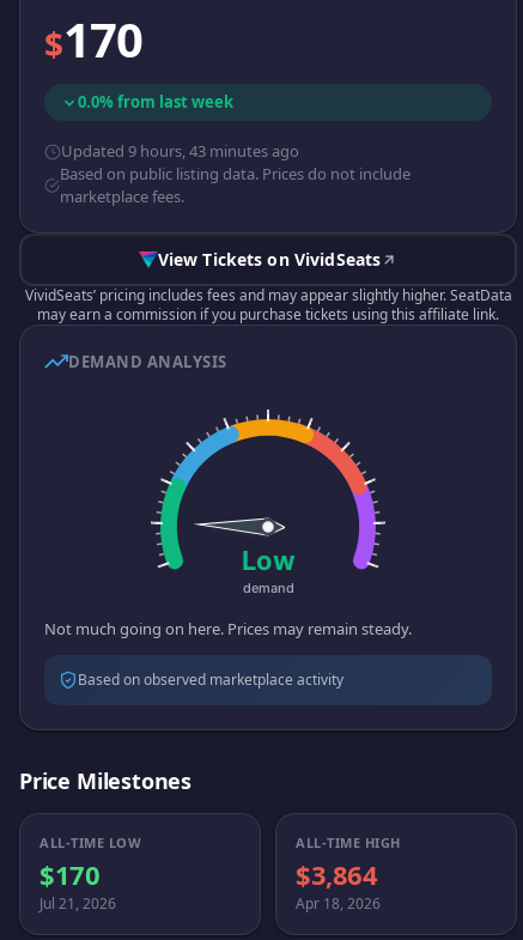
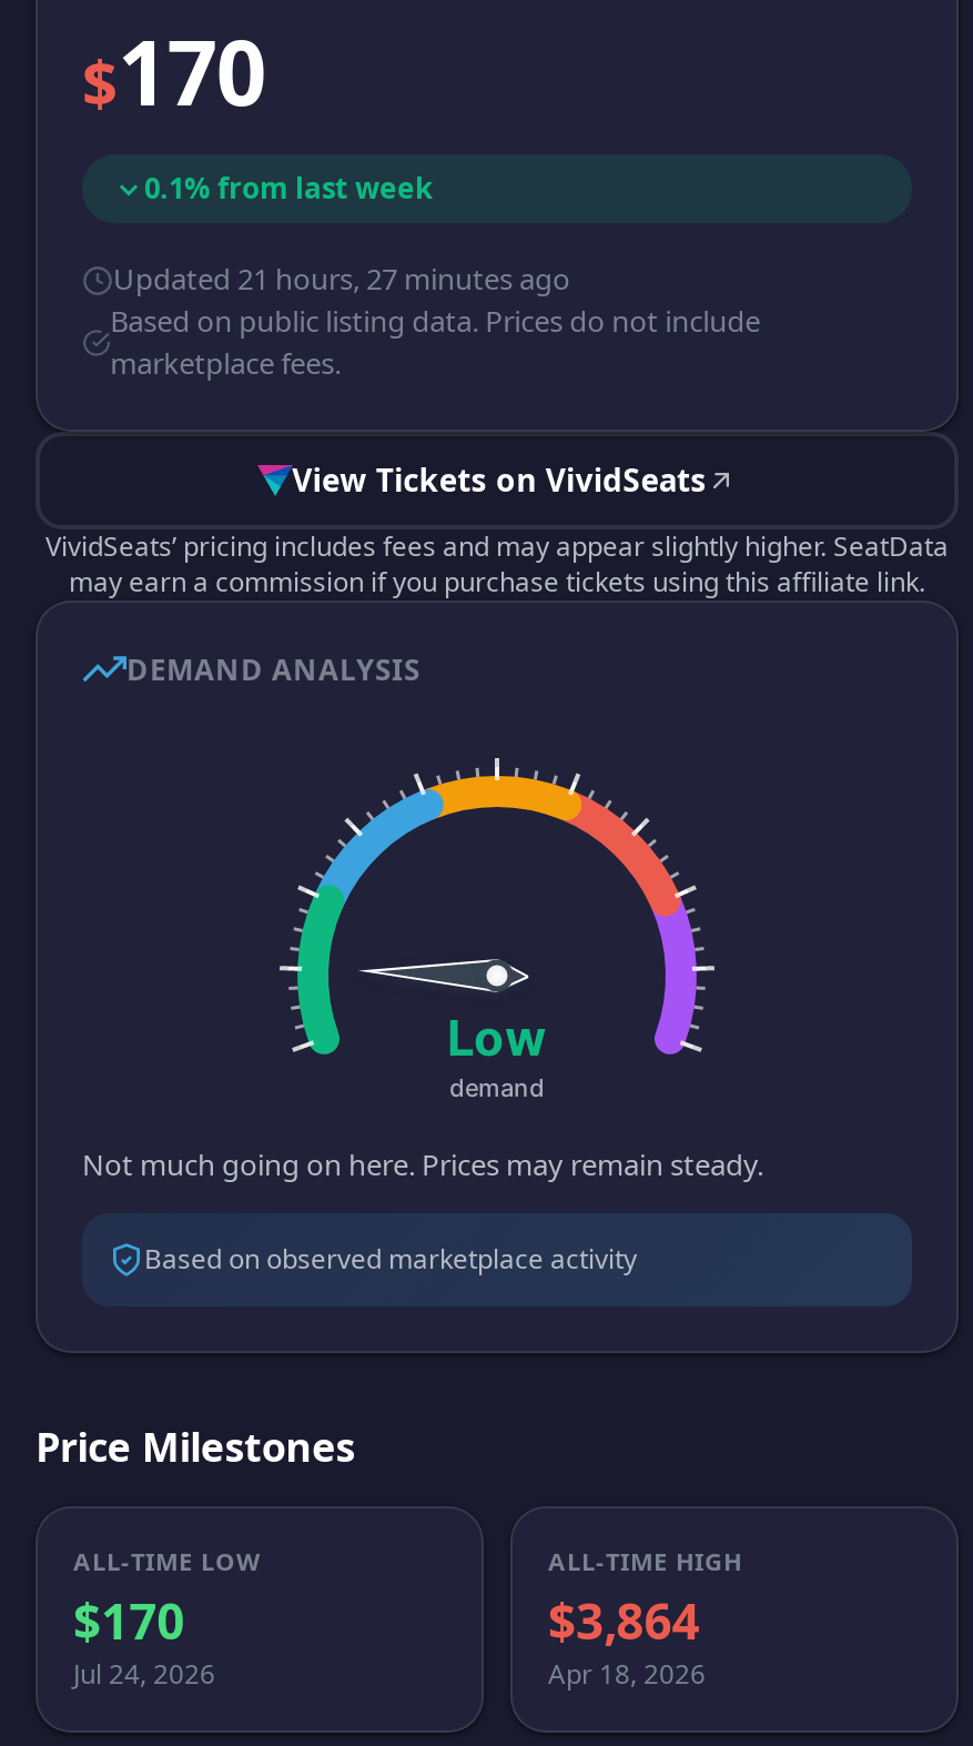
[78,91,233,113] 0.0% from last week -> [144,168,433,208] 0.1% from last week
[61,140,299,162] Updated 9 hours, 43 minutes ago -> [113,259,570,299] Updated 21 hours, 27 minutes ago
[39,893,116,914] Jul 21, 2026 -> [73,1655,215,1693] Jul 24, 2026

